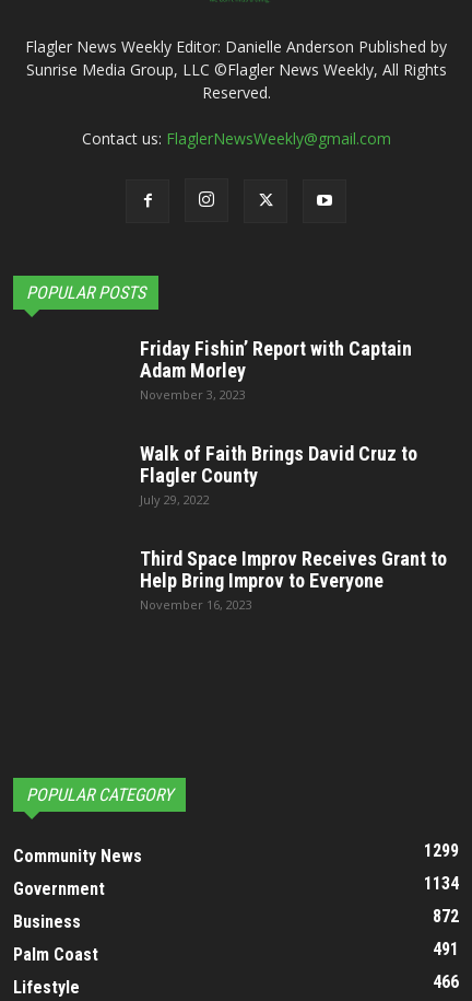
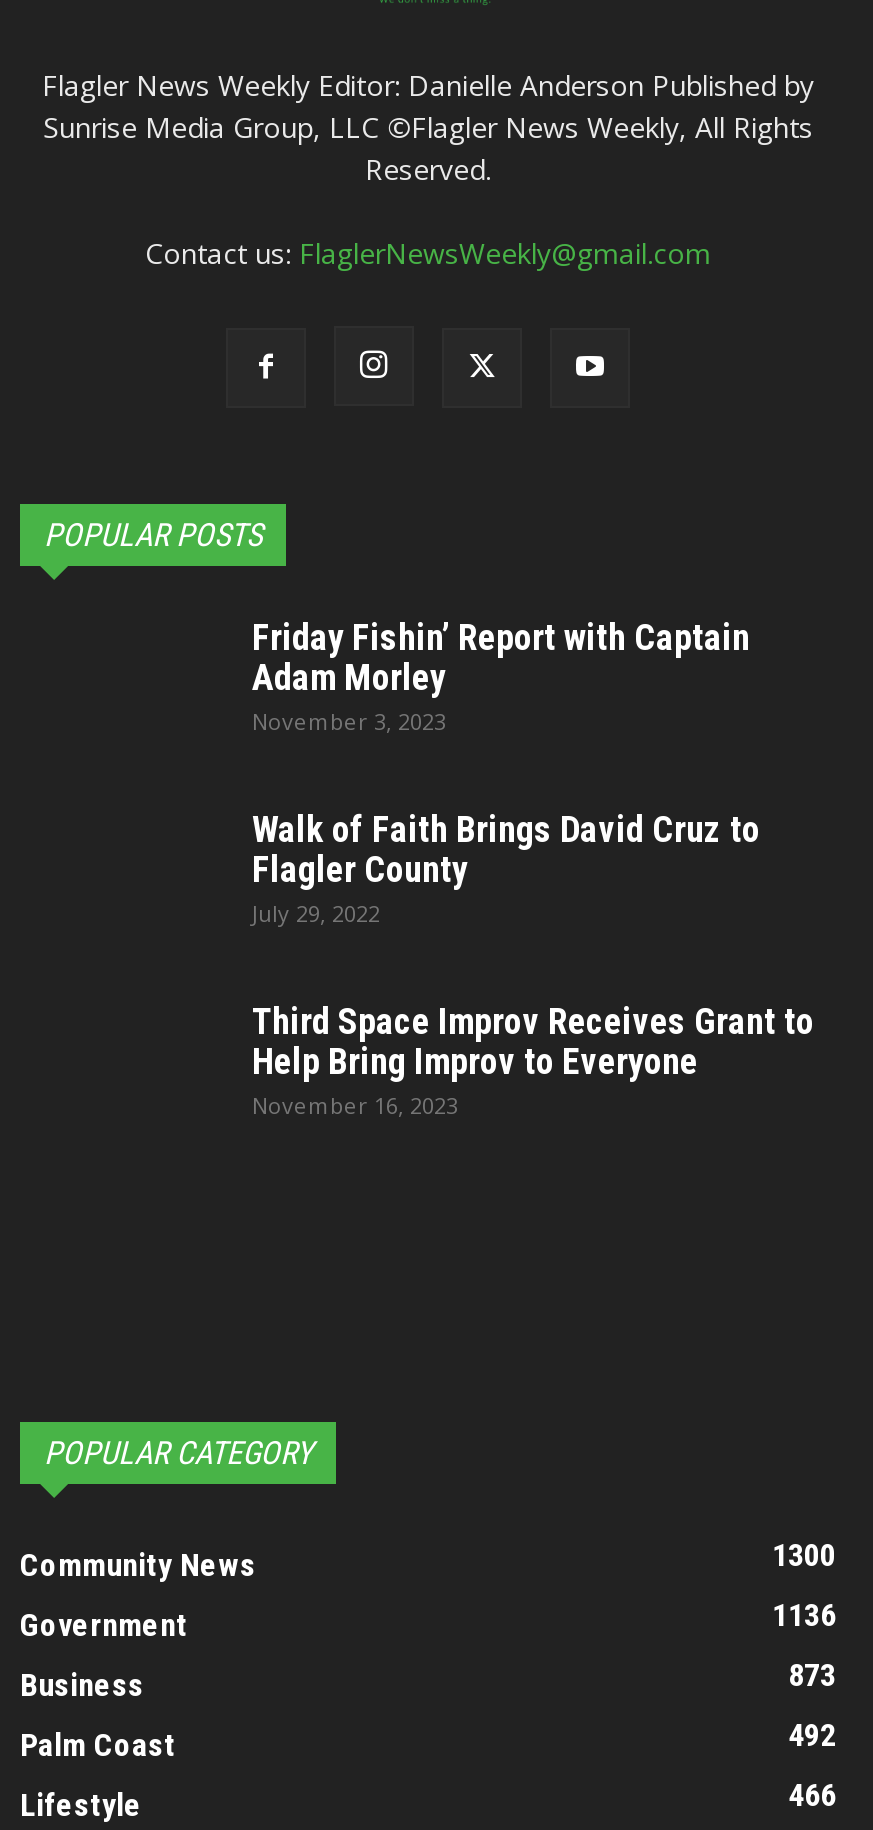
[424,840,459,861] 1299 -> [772,1536,836,1574] 1300
[424,873,459,894] 1134 -> [772,1596,836,1634] 1136
[433,906,459,927] 872 -> [788,1656,836,1694] 873
[433,939,459,960] 491 -> [788,1716,836,1754] 492

